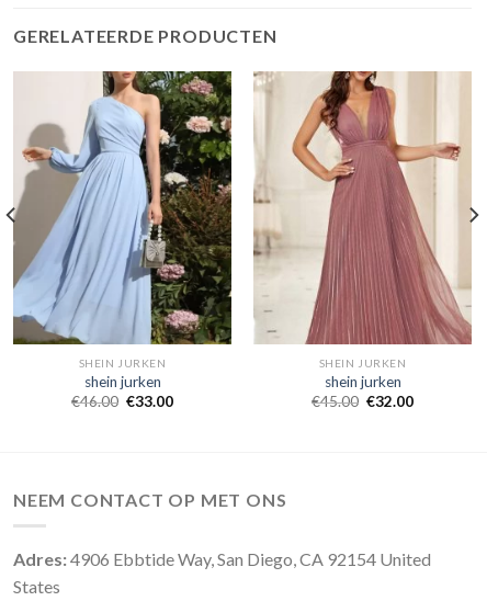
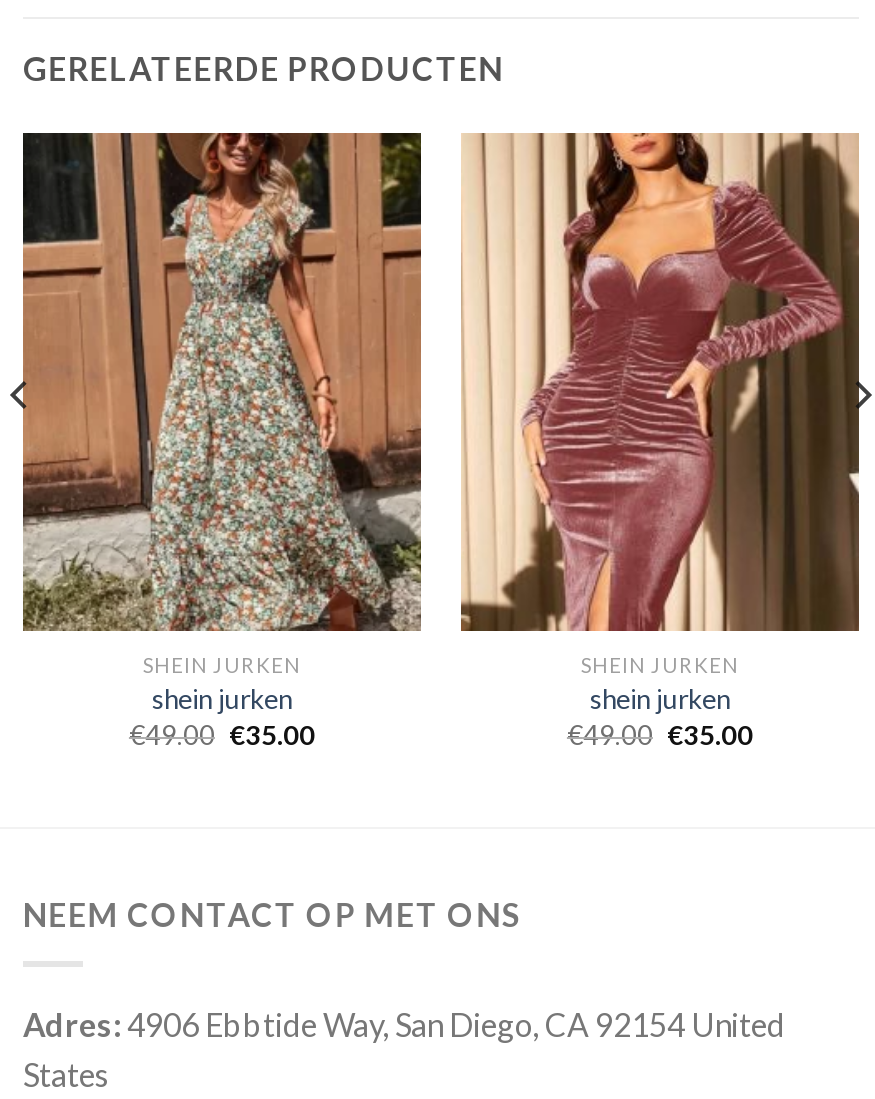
[13,70,233,344] [image] -> [21,131,423,633] [image]
[253,70,472,345] [image] -> [459,131,861,633] [image]
[71,393,173,410] €46.00 €33.00 -> [129,719,315,751] €49.00 €35.00
[312,393,414,410] €45.00 €32.00 -> [567,719,753,751] €49.00 €35.00

